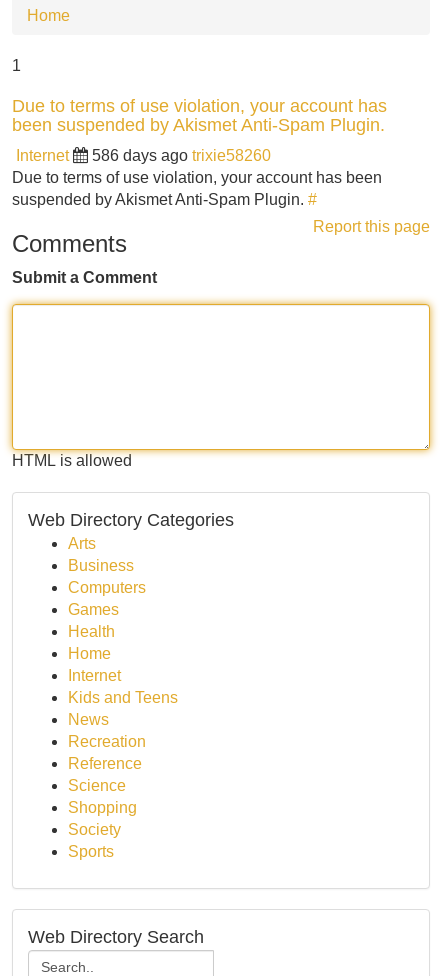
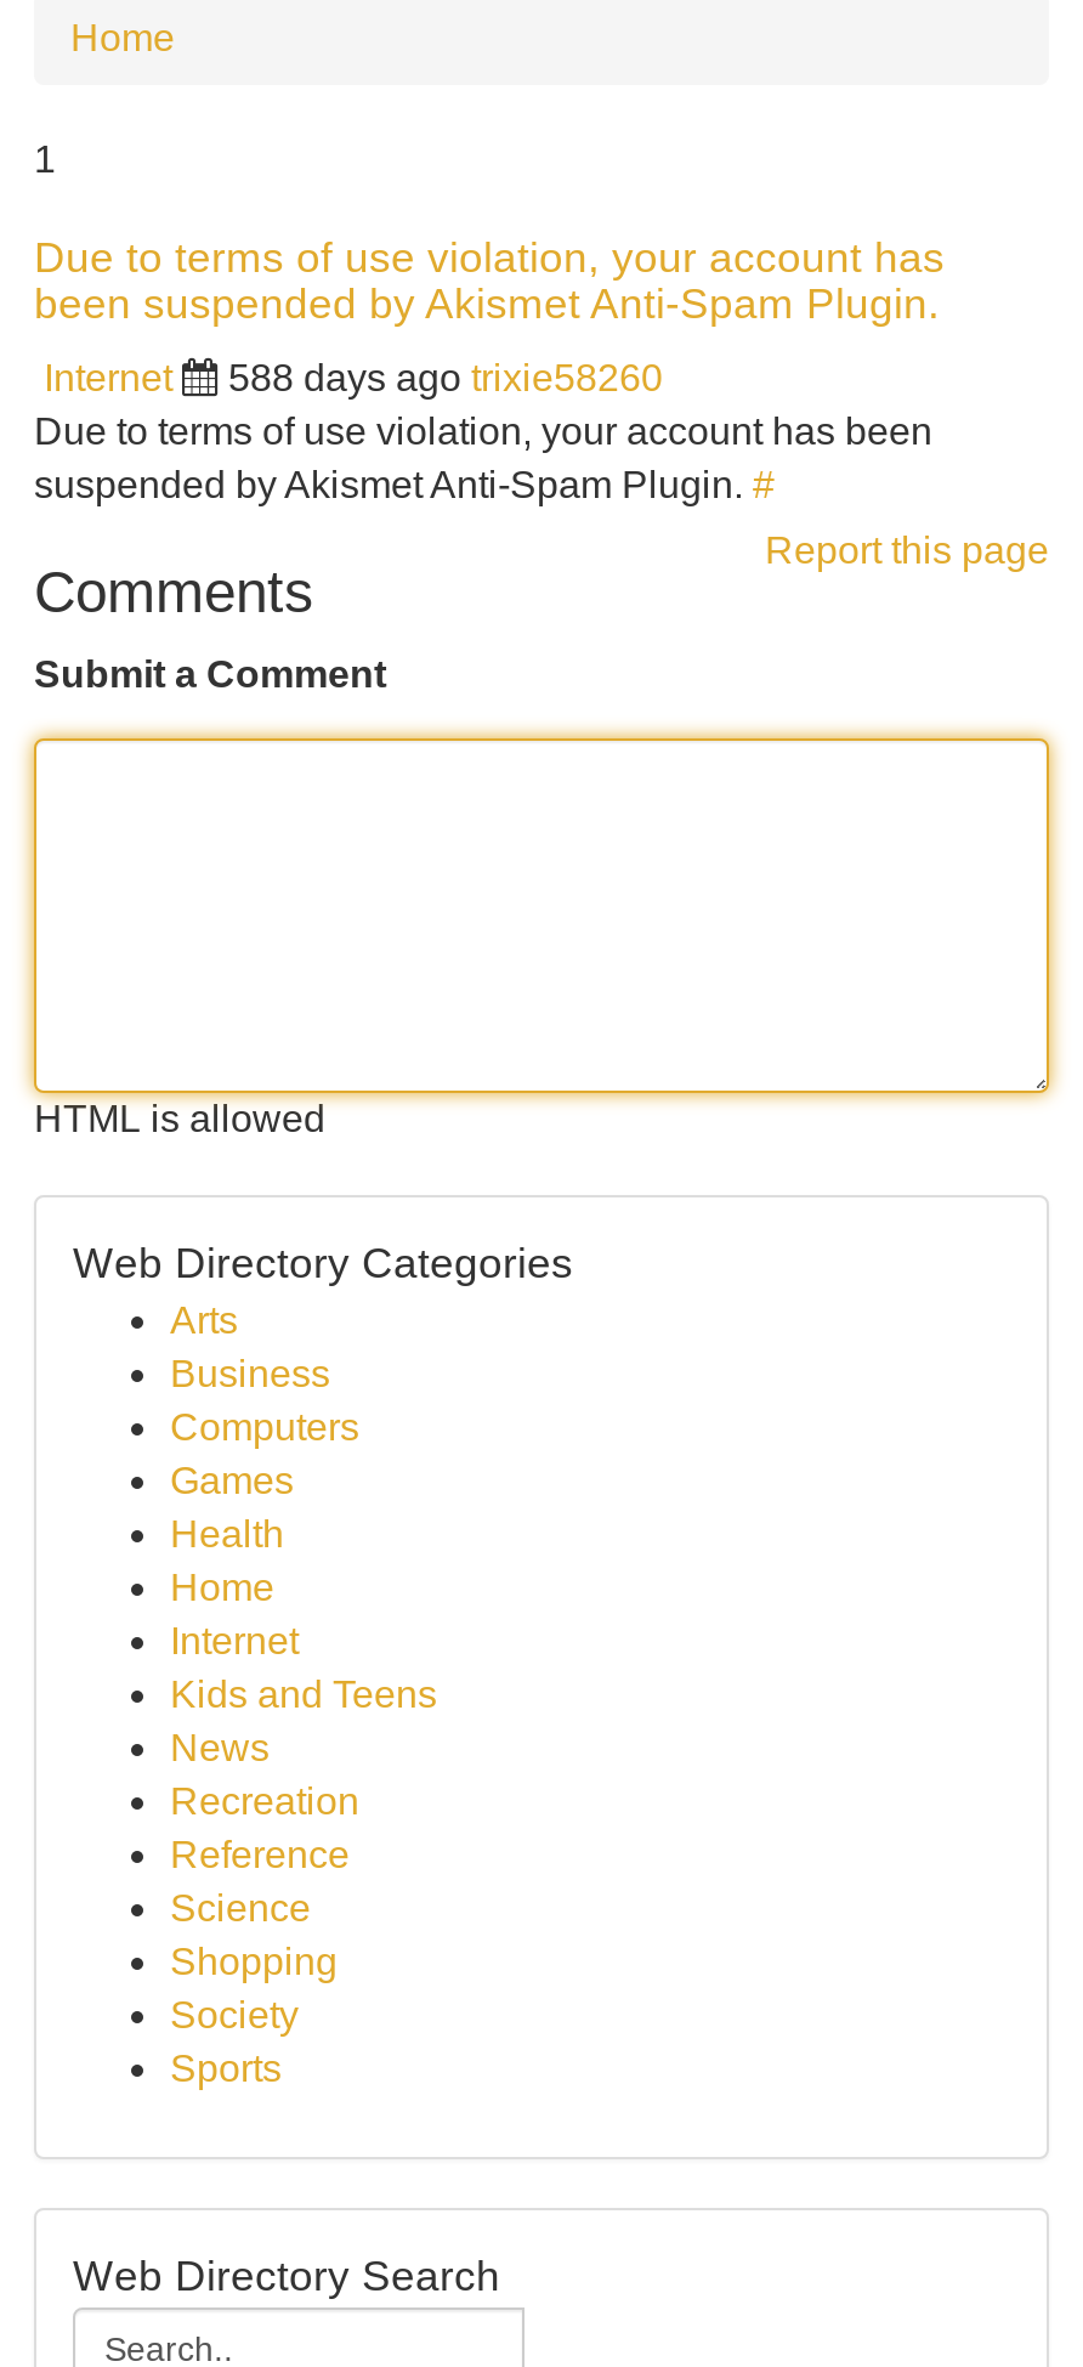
[92,147,271,164] 586 days ago trixie58260 -> [228,357,663,398] 588 days ago trixie58260

